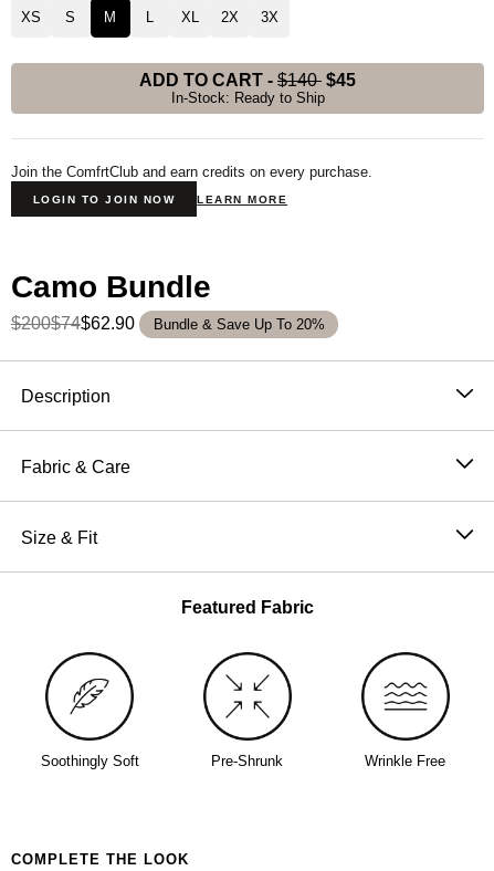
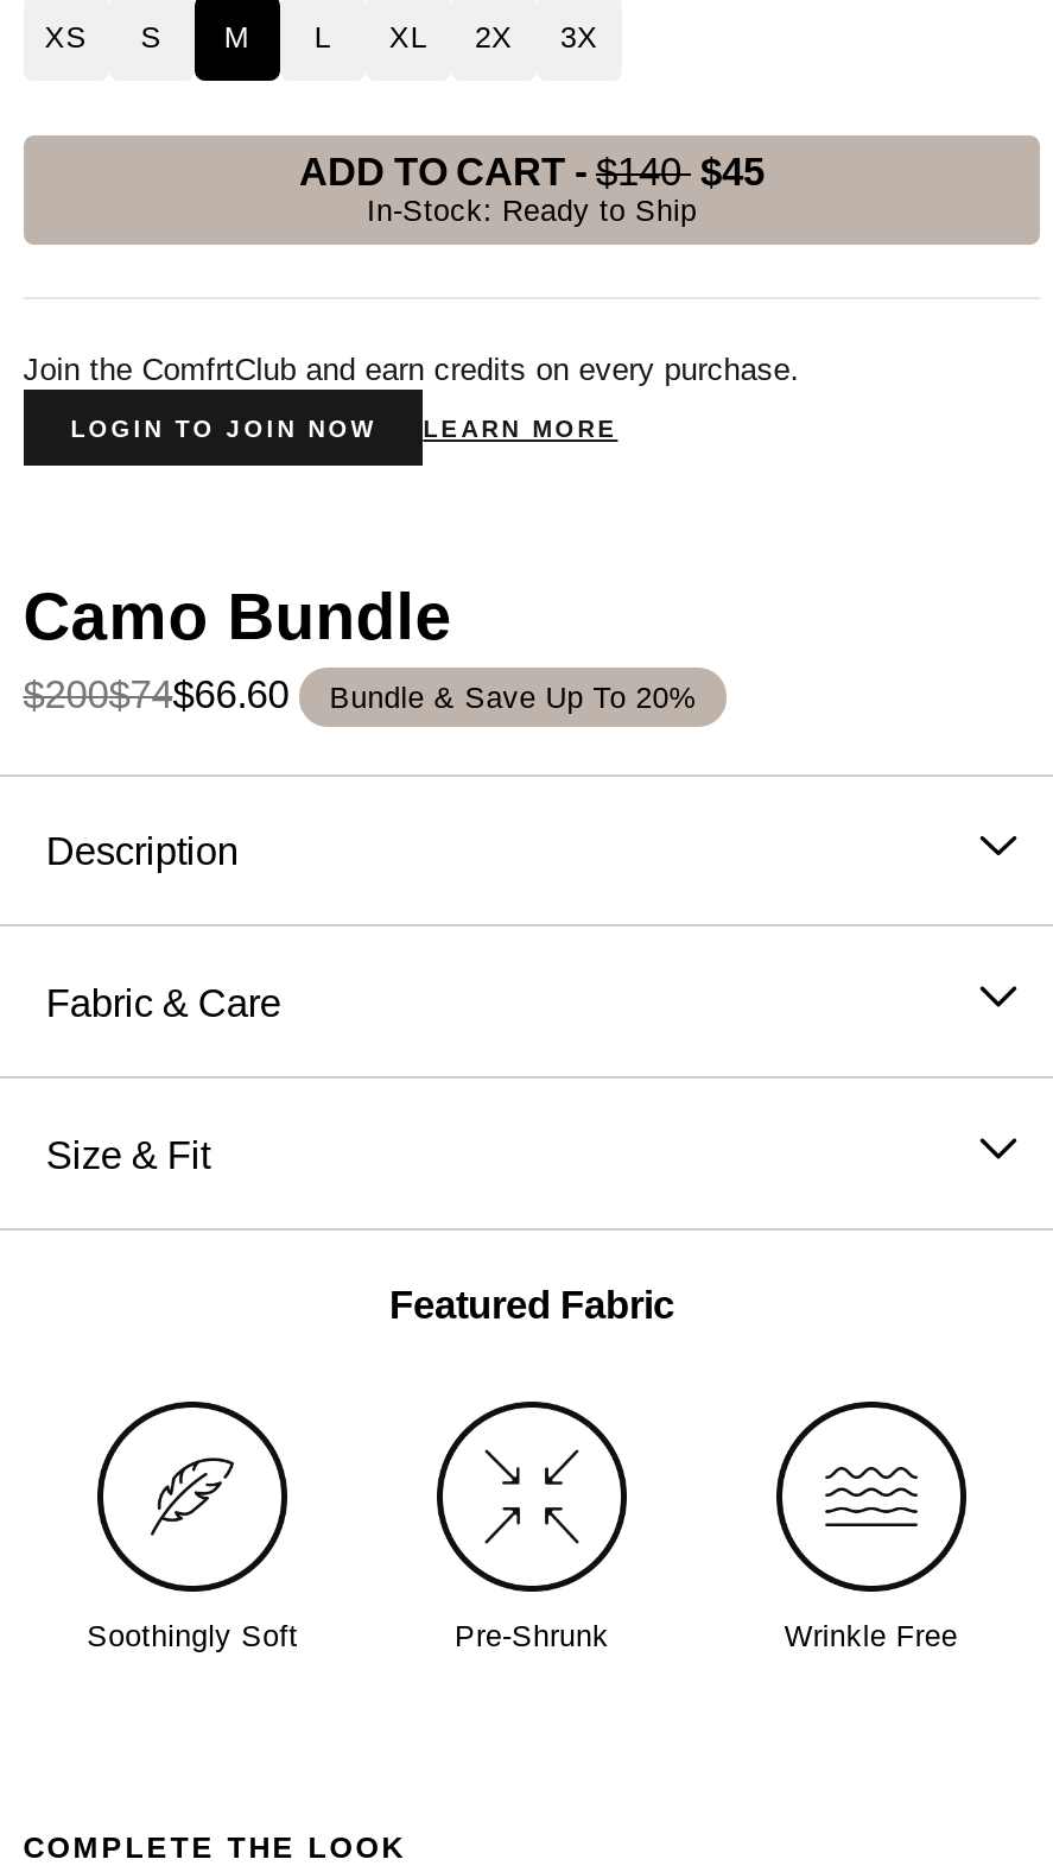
[11,312,325,332] $200$74$62.90 Bundle & Save Up To 20% -> [23,672,697,714] $200$74$66.60 Bundle & Save Up To 20%

